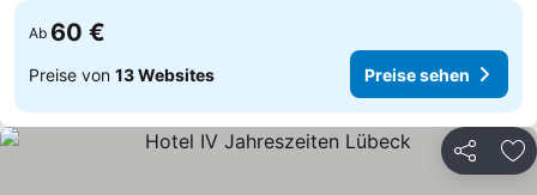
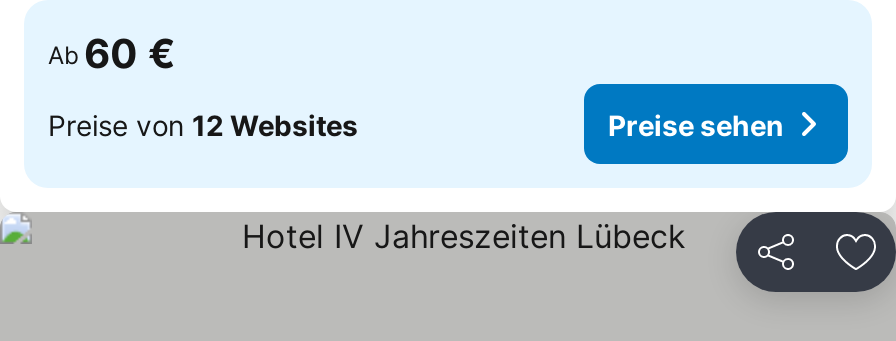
[29,64,215,84] Preise von 13 Websites -> [48,107,358,141] Preise von 12 Websites

